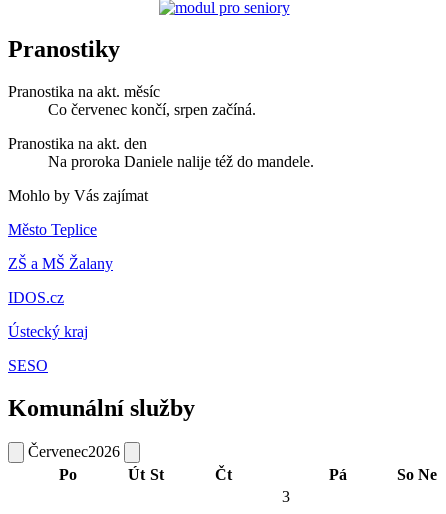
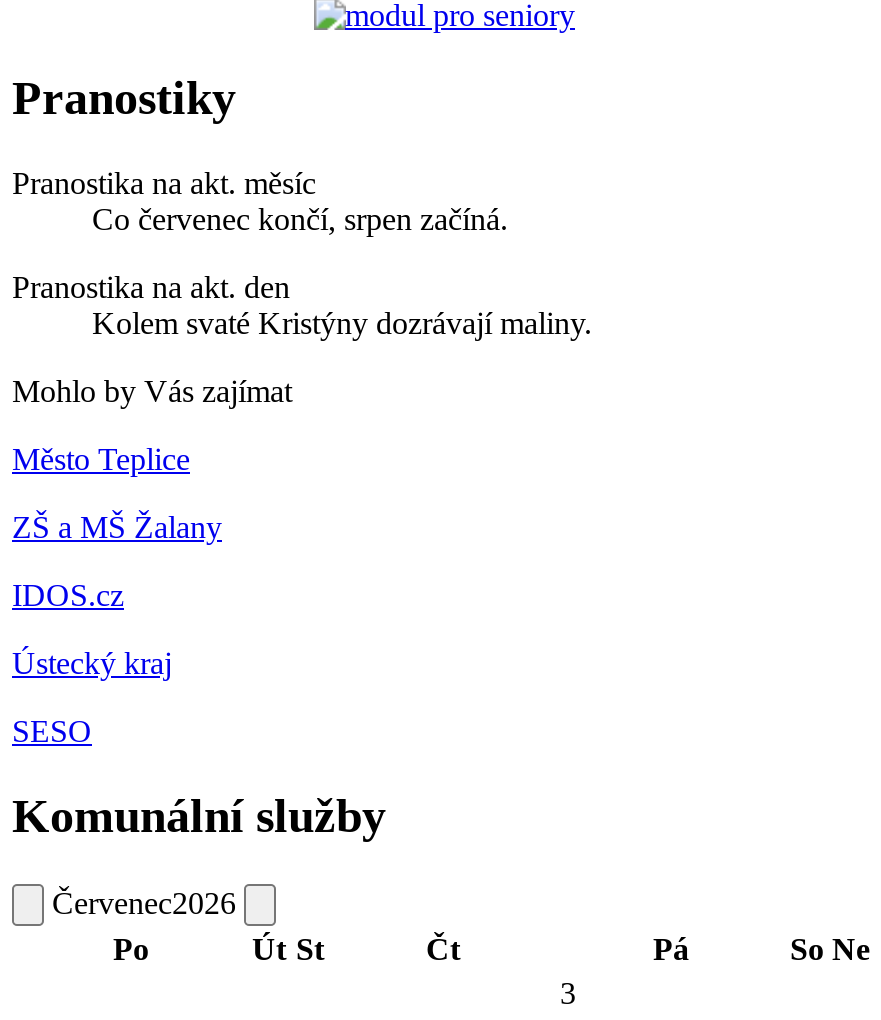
[48,153,314,170] Na proroka Daniele nalije též do mandele. -> [92,307,592,341] Kolem svaté Kristýny dozrávají maliny.

